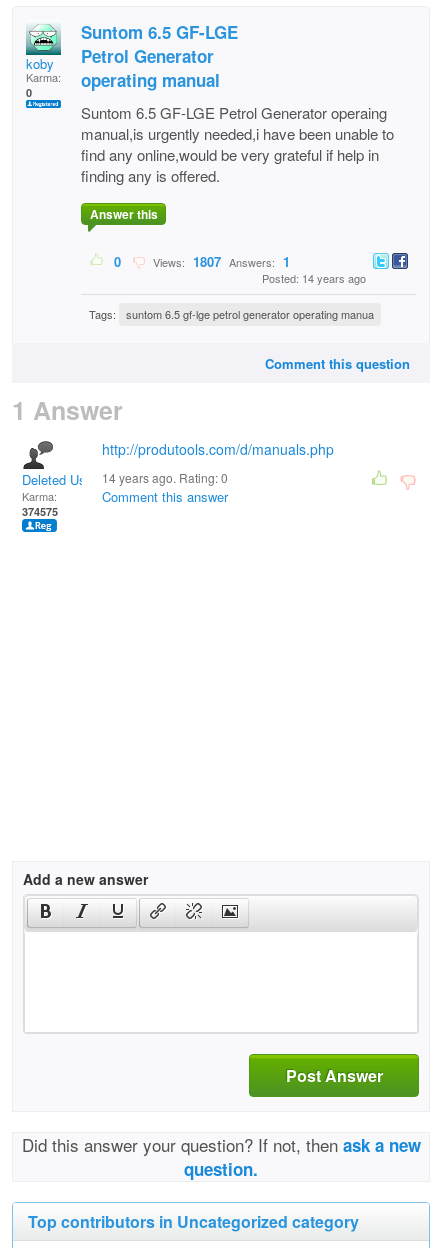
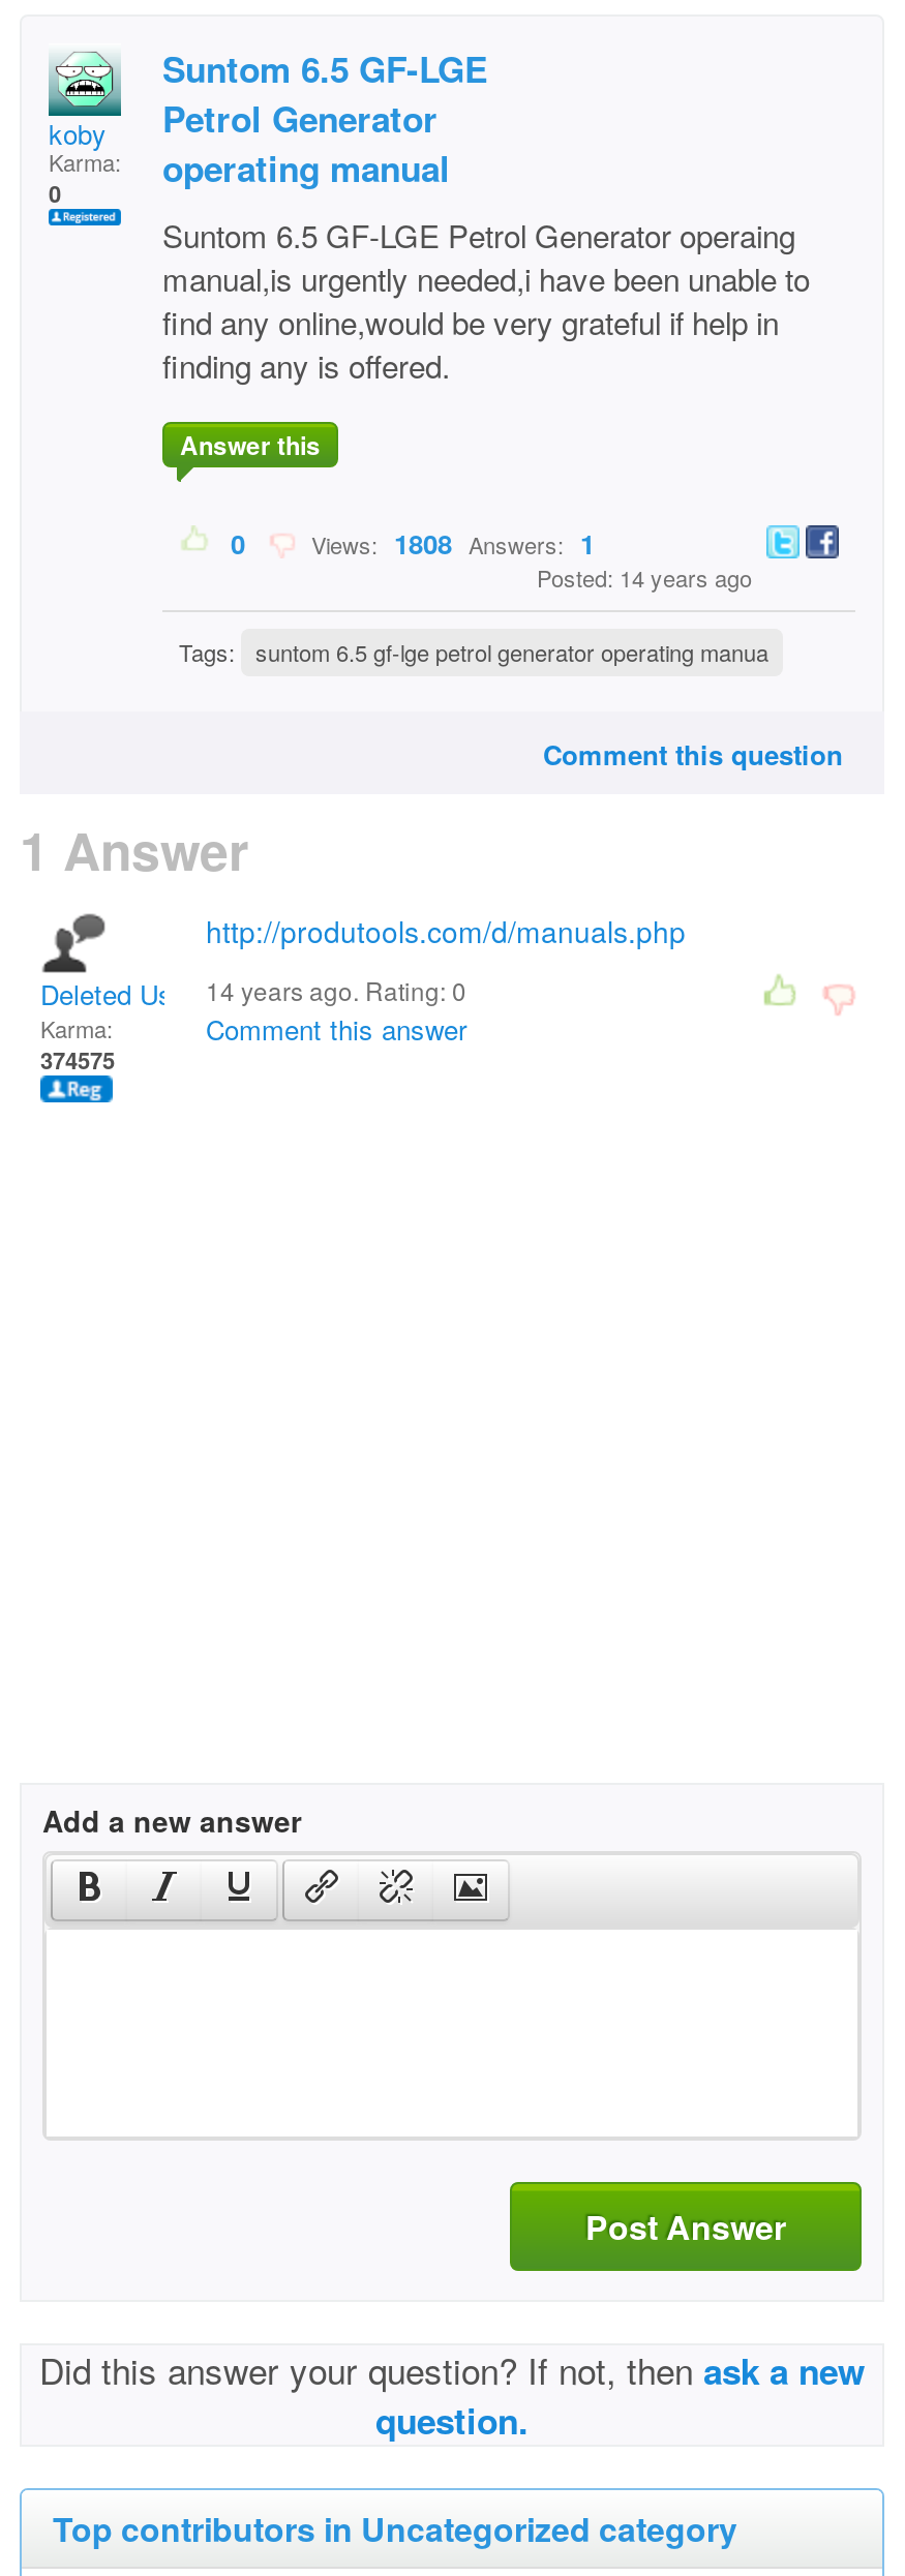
[147,252,290,271] Views: 1807 Answers: 1 -> [299,523,595,563] Views: 1808 Answers: 1

